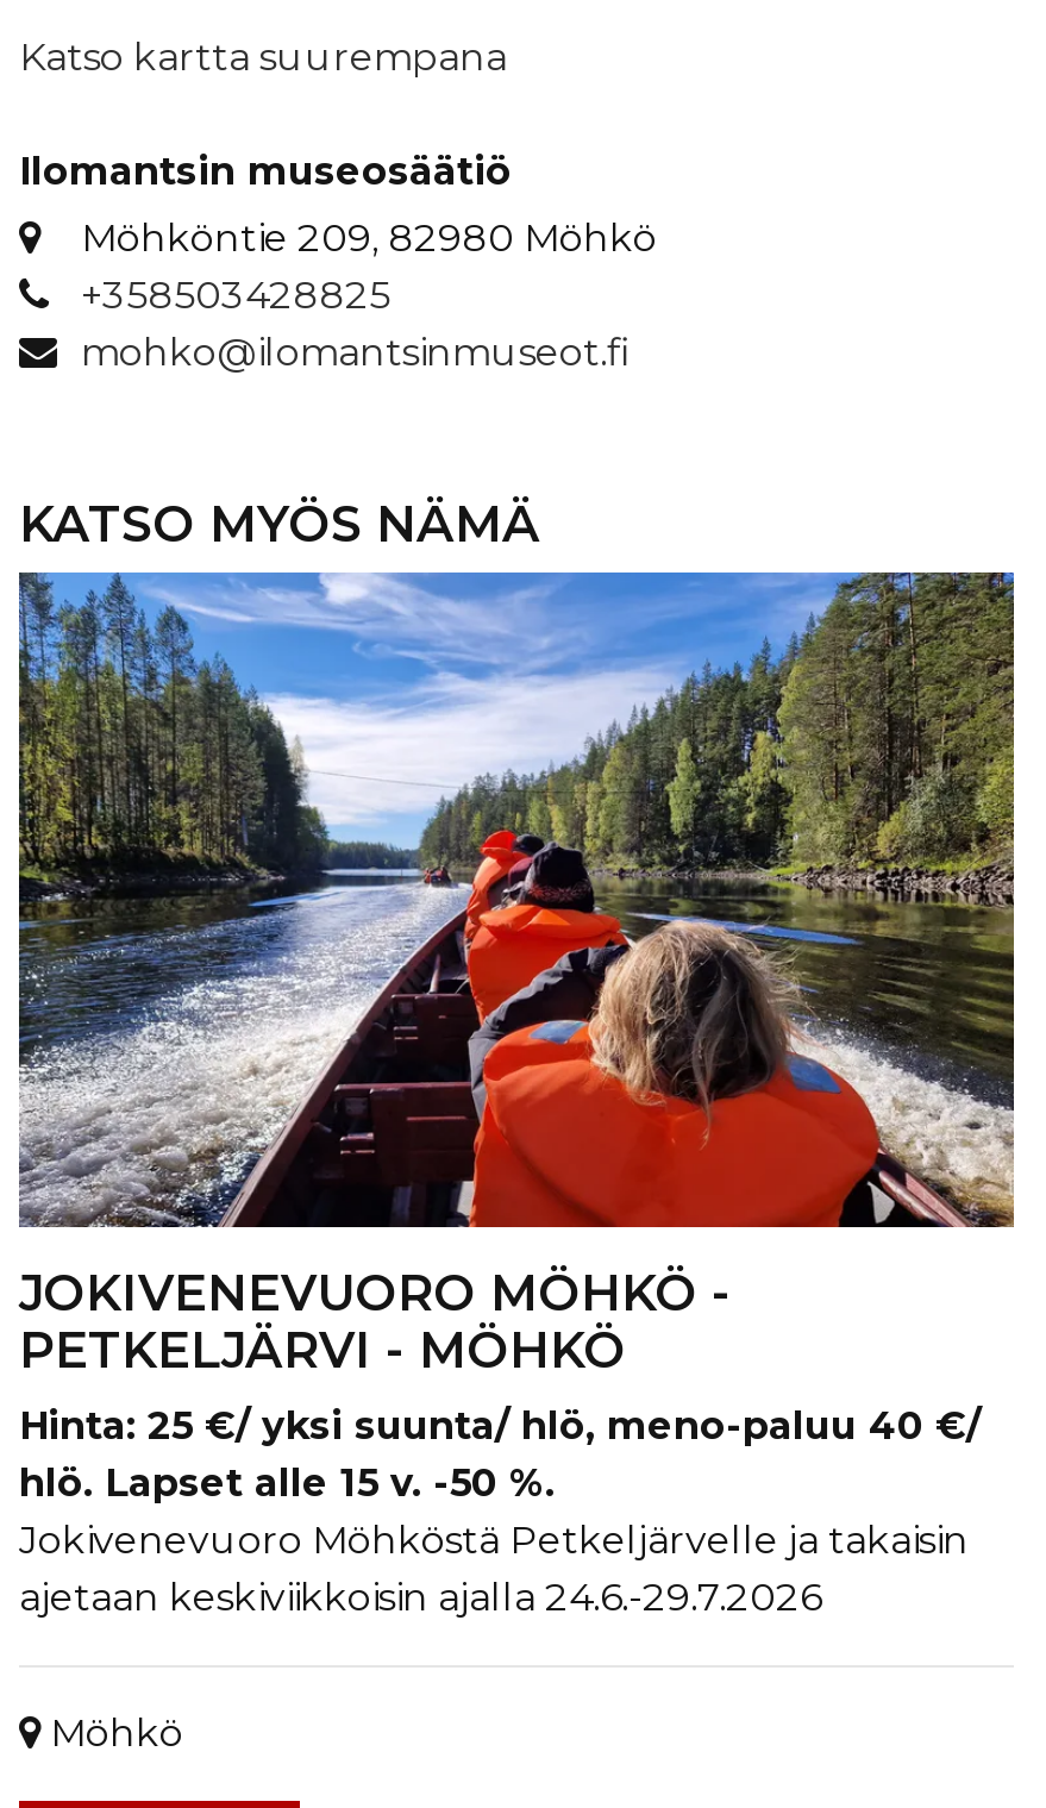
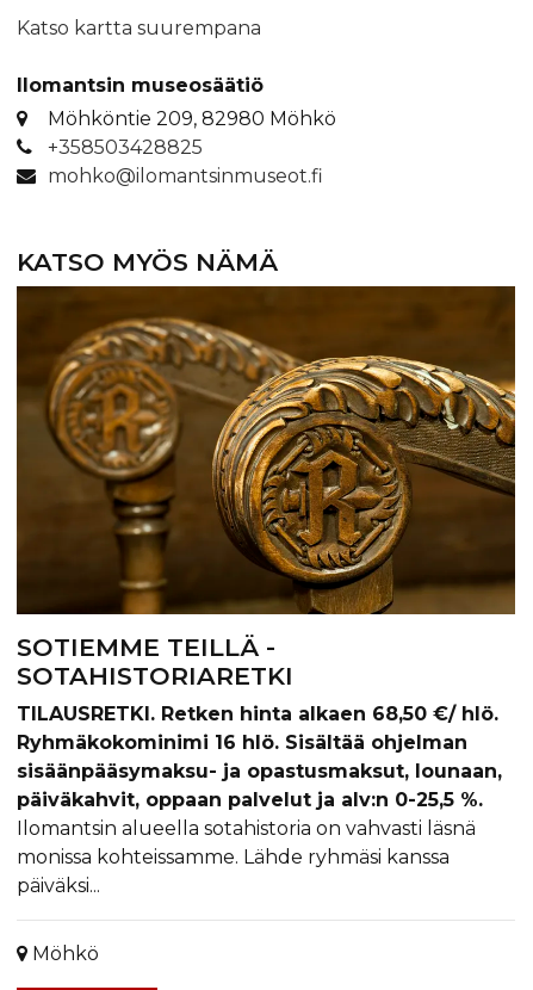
[17,570,1016,1619] [image] | JOKIVENEVUORO MÖHKÖ - | PETKELJÄRVI - MÖHKÖ | Hinta: 25 €/ yksi suunta/ hlö, meno-paluu 40 €/ | hlö. Lapset alle 15 v. -50 %. | Jokivenevuoro Möhköstä Petkeljärvelle ja takaisin | ajetaan keskiviikkoisin ajalla 24.6.-29.7.2026 -> [16,285,516,896] [image] | SOTIEMME TEILLÄ - | SOTAHISTORIARETKI | TILAUSRETKI. Retken hinta alkaen 68,50 €/ hlö. | Ryhmäkokominimi 16 hlö. Sisältää ohjelman | sisäänpääsymaksu- ja opastusmaksut, lounaan, | päiväkahvit, oppaan palvelut ja alv:n 0-25,5 %. | Ilomantsin alueella sotahistoria on vahvasti läsnä | monissa kohteissamme. Lähde ryhmäsi kanssa | päiväksi...

